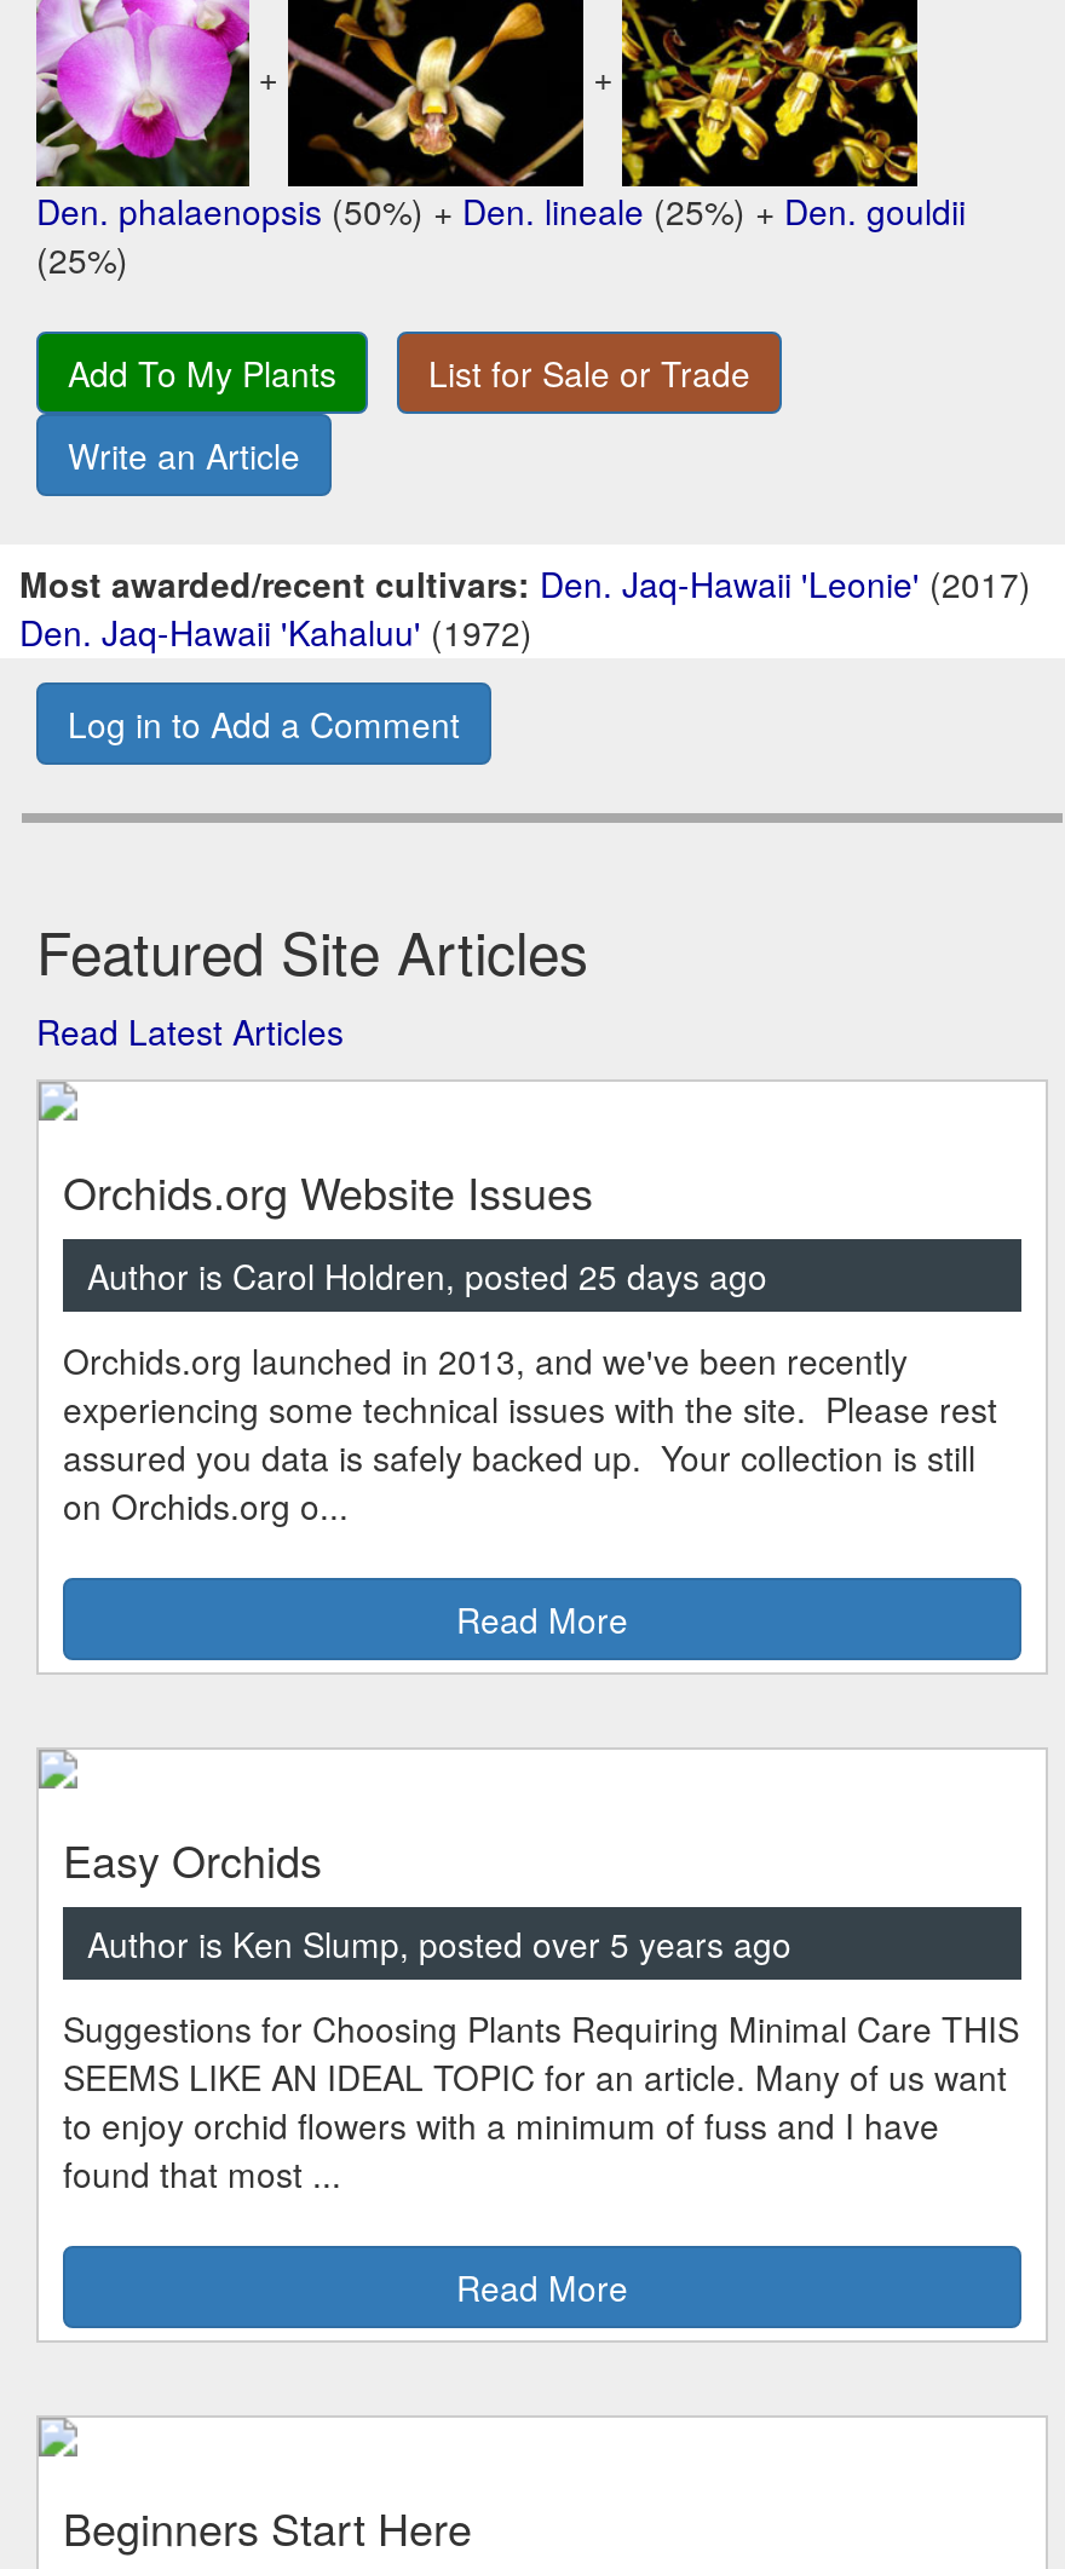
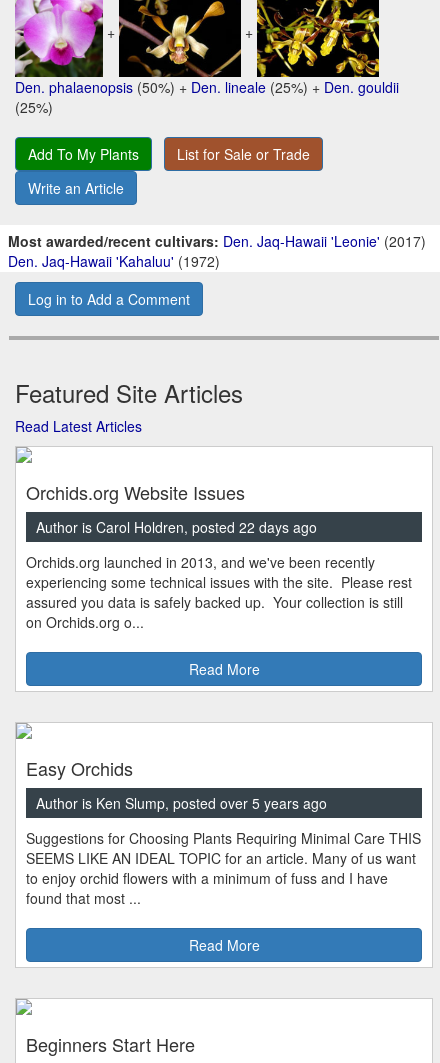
[87,1251,767,1299] Author is Carol Holdren, posted 25 days ago -> [36,517,317,537] Author is Carol Holdren, posted 22 days ago

